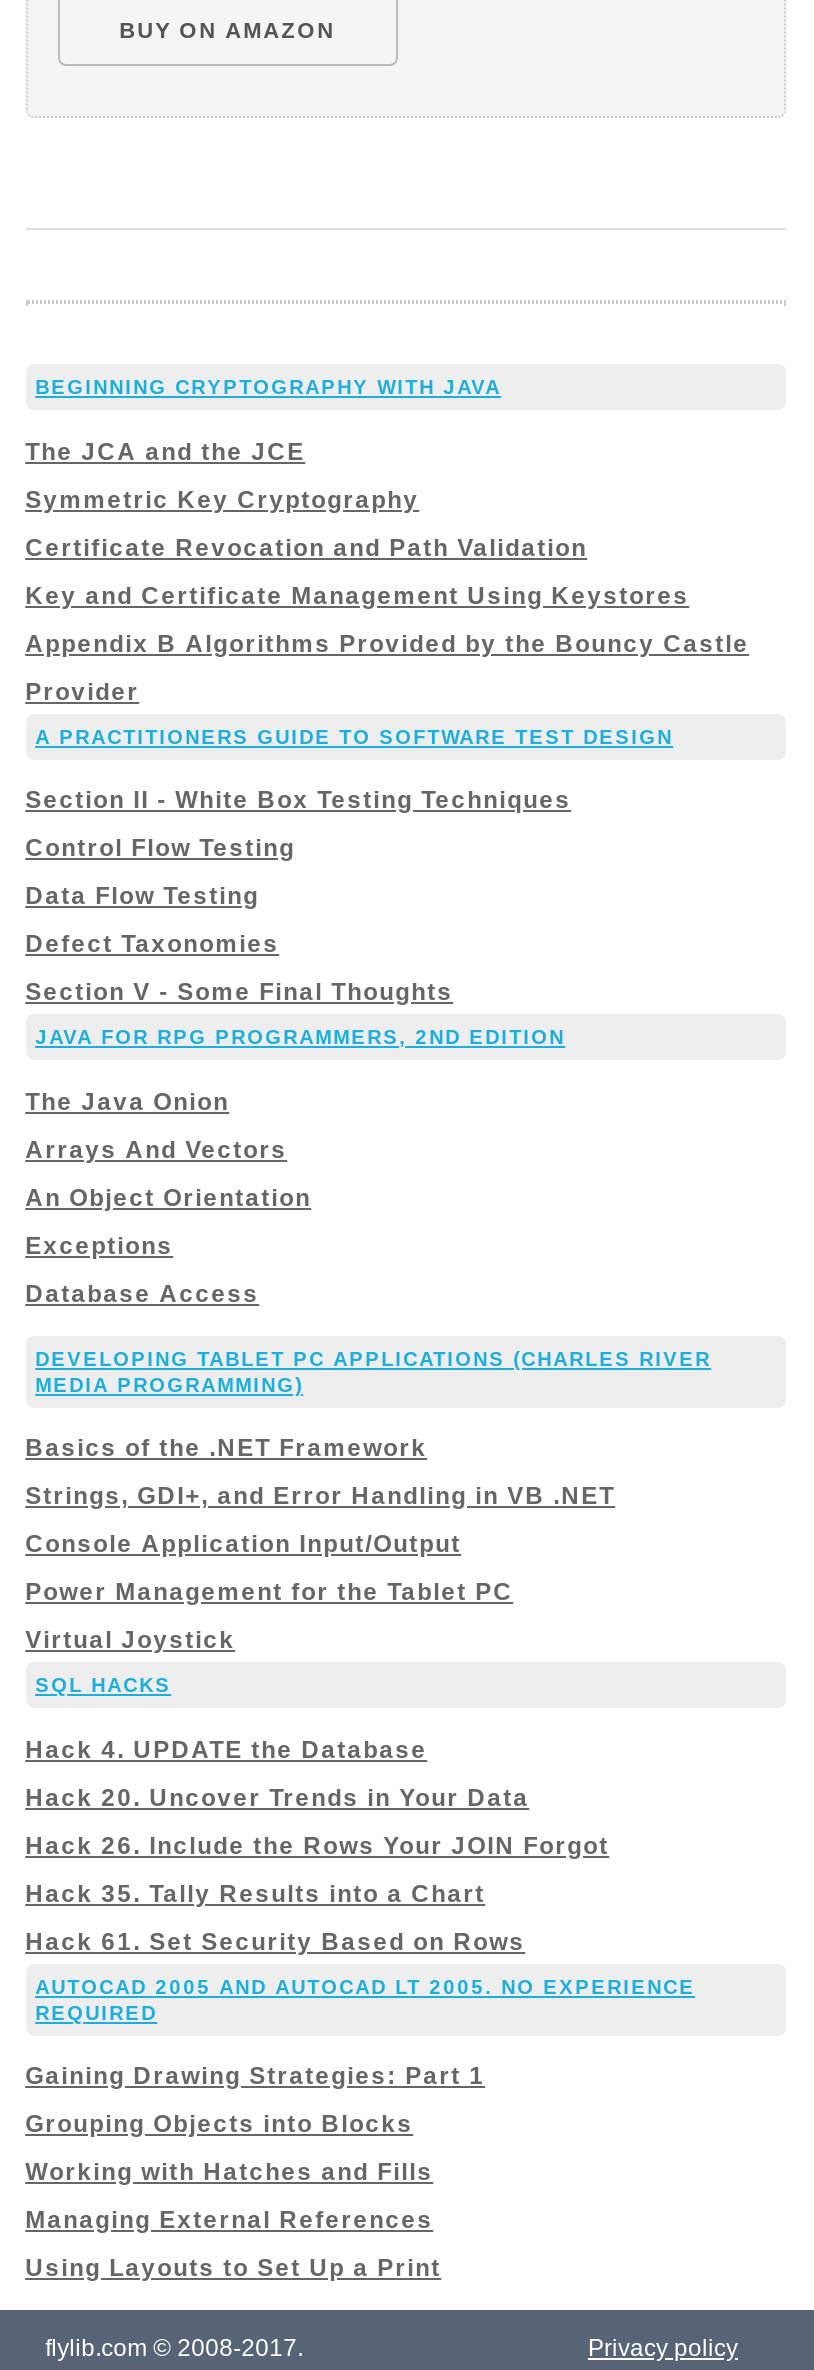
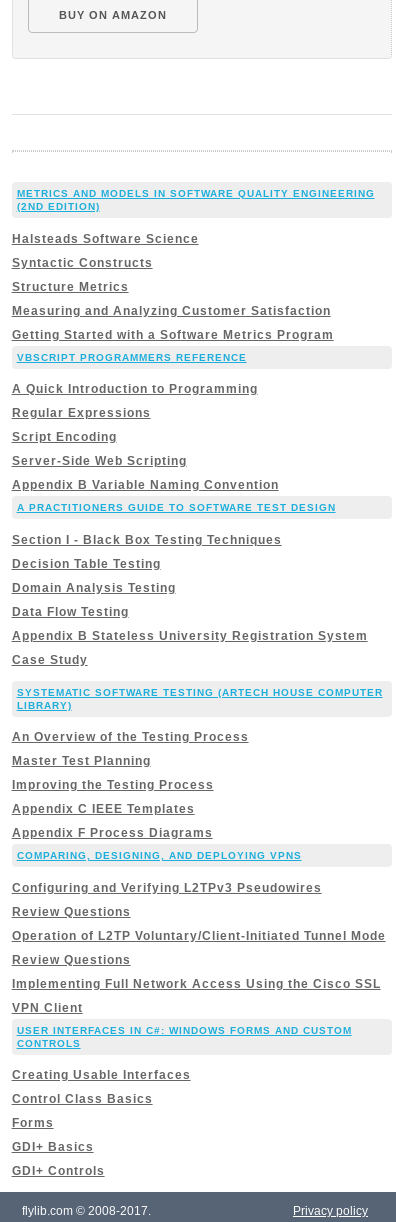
[25,377,749,706] BEGINNING CRYPTOGRAPHY WITH JAVA | The JCA and the JCE | Symmetric Key Cryptography | Certificate Revocation and Path Validation | Key and Certificate Management Using Keystores | Appendix B Algorithms Provided by the Bouncy Castle | Provider -> [12,188,375,492] METRICS AND MODELS IN SOFTWARE QUALITY ENGINEERING | (2ND EDITION) | Halsteads Software Science | Syntactic Constructs | Structure Metrics | Measuring and Analyzing Customer Satisfaction | Getting Started with a Software Metrics Program | VBSCRIPT PROGRAMMERS REFERENCE | A Quick Introduction to Programming | Regular Expressions | Script Encoding | Server-Side Web Scripting | Appendix B Variable Naming Convention
moved [35,726,673,748] -> [17,502,336,513]: A PRACTITIONERS GUIDE TO SOFTWARE TEST DESIGN
[25,787,571,863] Section II - White Box Testing Techniques | Control Flow Testing -> [12,533,282,595] Section I - Black Box Testing Techniques | Decision Table Testing | Domain Analysis Testing
moved [25,883,259,911] -> [12,605,129,619]: Data Flow Testing
[25,931,711,2283] Defect Taxonomies | Section V - Some Final Thoughts | JAVA FOR RPG PROGRAMMERS, 2ND EDITION | The Java Onion | Arrays And Vectors | An Object Orientation | Exceptions | Database Access | DEVELOPING TABLET PC APPLICATIONS (CHARLES RIVER | MEDIA PROGRAMMING) | Basics of the .NET Framework | Strings, GDI+, and Error Handling in VB .NET | Console Application Input/Output | Power Management for the Tablet PC | Virtual Joystick | SQL HACKS | Hack 4. UPDATE the Database | Hack 20. Uncover Trends in Your Data | Hack 26. Include the Rows Your JOIN Forgot | Hack 35. Tally Results into a Chart | Hack 61. Set Security Based on Rows | AUTOCAD 2005 AND AUTOCAD LT 2005. NO EXPERIENCE | REQUIRED | Gaining Drawing Strategies: Part 1 | Grouping Objects into Blocks | Working with Hatches and Fills | Managing External References | Using Layouts to Set Up a Print -> [12,629,386,1178] Appendix B Stateless University Registration System | Case Study | SYSTEMATIC SOFTWARE TESTING (ARTECH HOUSE COMPUTER | LIBRARY) | An Overview of the Testing Process | Master Test Planning | Improving the Testing Process | Appendix C IEEE Templates | Appendix F Process Diagrams | COMPARING, DESIGNING, AND DEPLOYING VPNS | Configuring and Verifying L2TPv3 Pseudowires | Review Questions | Operation of L2TP Voluntary/Client-Initiated Tunnel Mode | Review Questions | Implementing Full Network Access Using the Cisco SSL | VPN Client | USER INTERFACES IN C#: WINDOWS FORMS AND CUSTOM | CONTROLS | Creating Usable Interfaces | Control Class Basics | Forms | GDI+ Basics | GDI+ Controls

